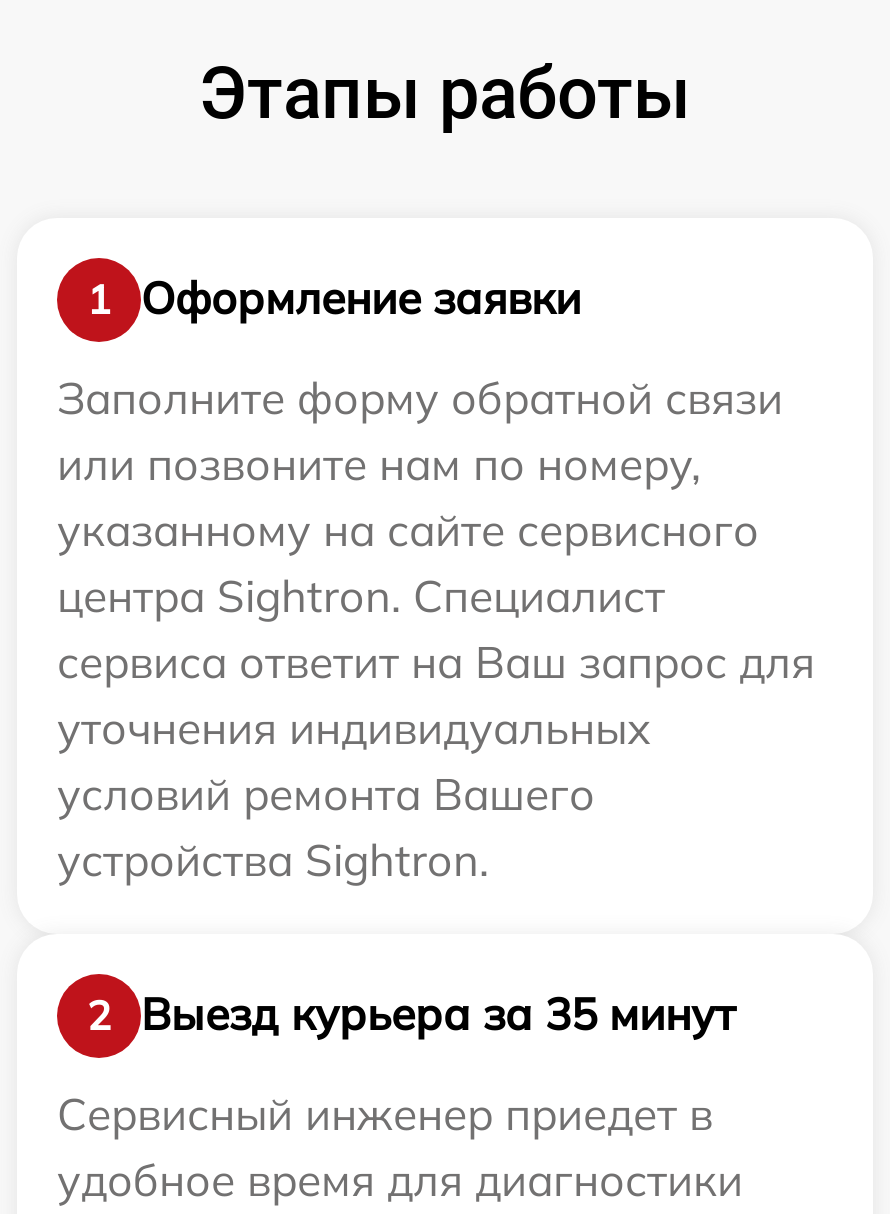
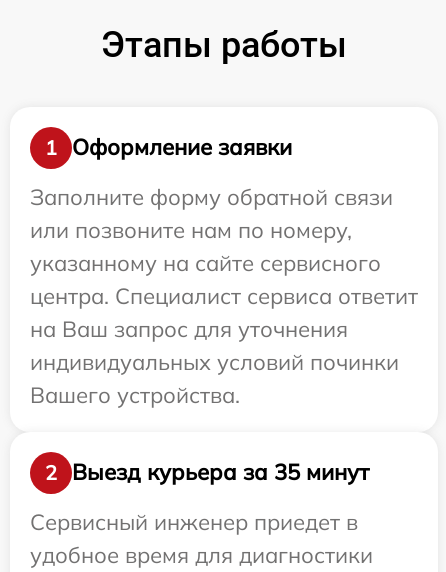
[57,568,815,888] центра Sightron. Специалист | сервиса ответит на Ваш запрос для | уточнения индивидуальных | условий ремонта Вашего | устройства Sightron. -> [30,282,418,409] центра. Специалист сервиса ответит | на Ваш запрос для уточнения | индивидуальных условий починки | Вашего устройства.

